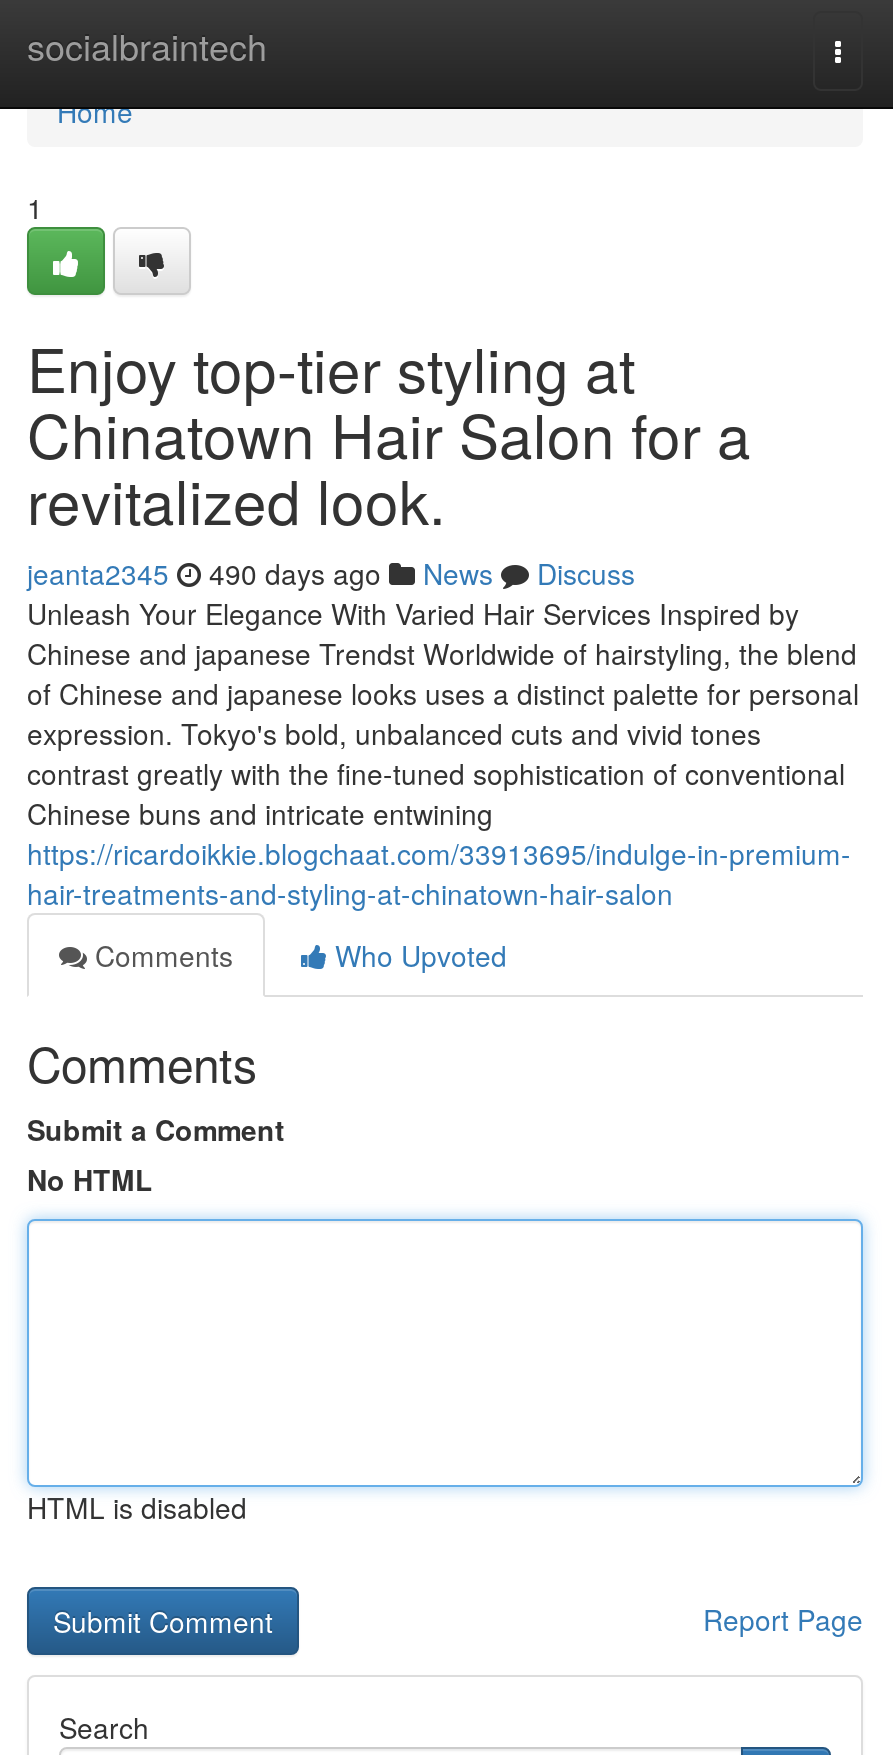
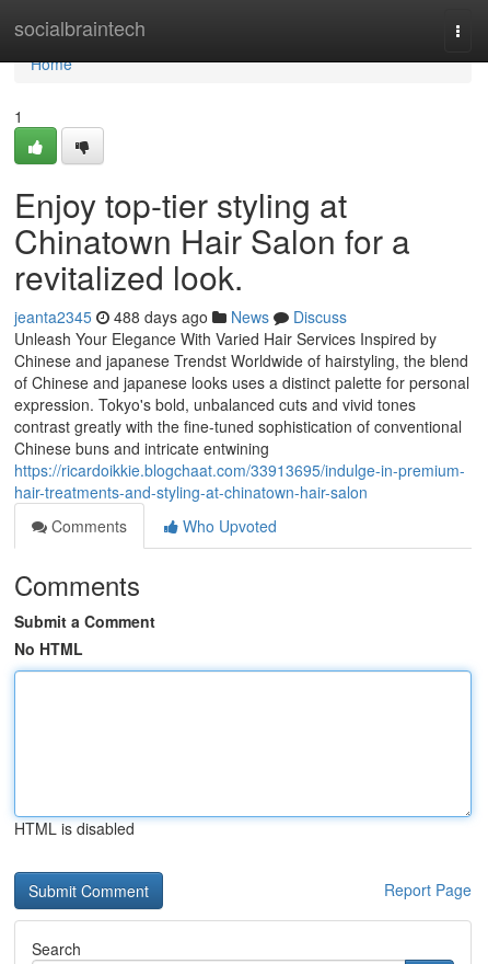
[27,553,635,593] jeanta2345 490 days ago News Discuss -> [14,306,347,328] jeanta2345 488 days ago News Discuss

